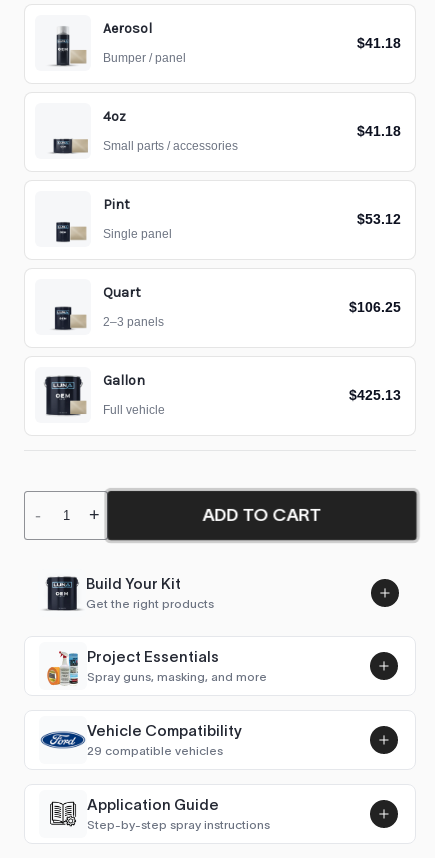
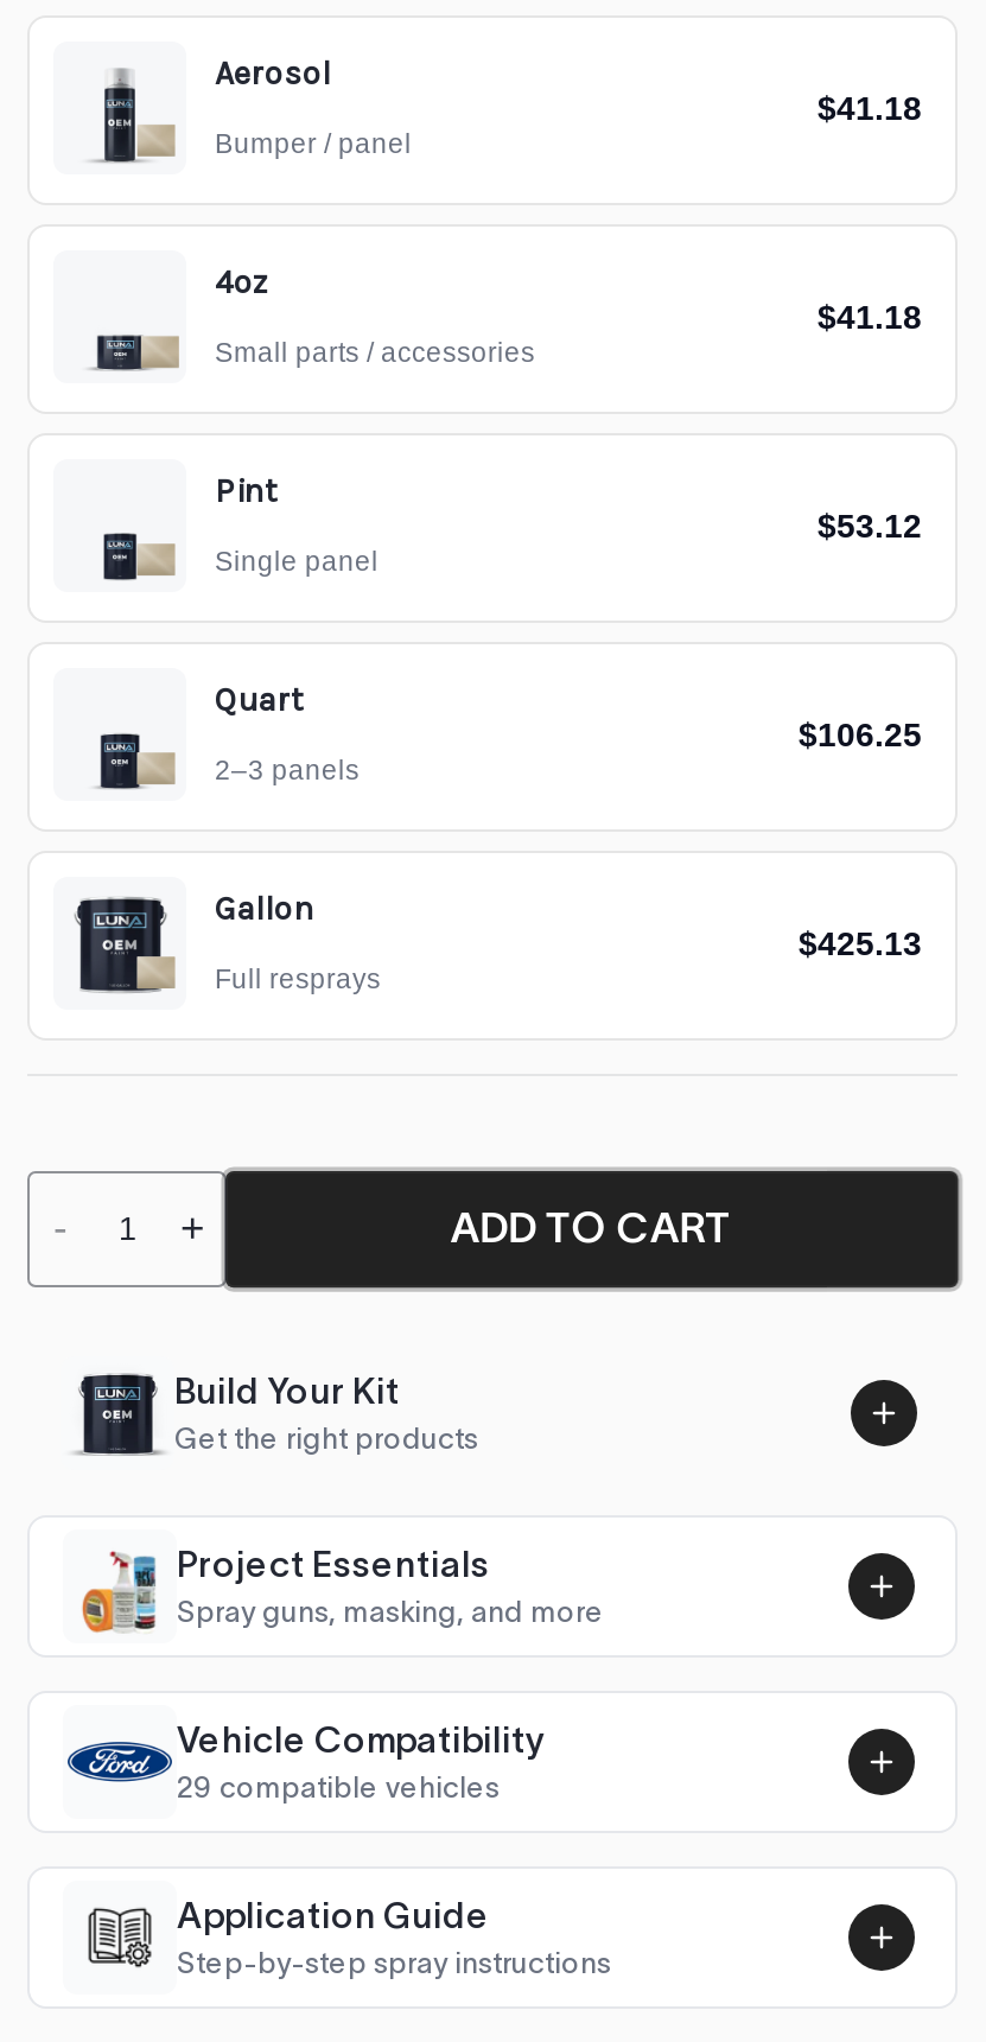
[103,404,165,416] Full vehicle -> [215,965,381,993] Full resprays

